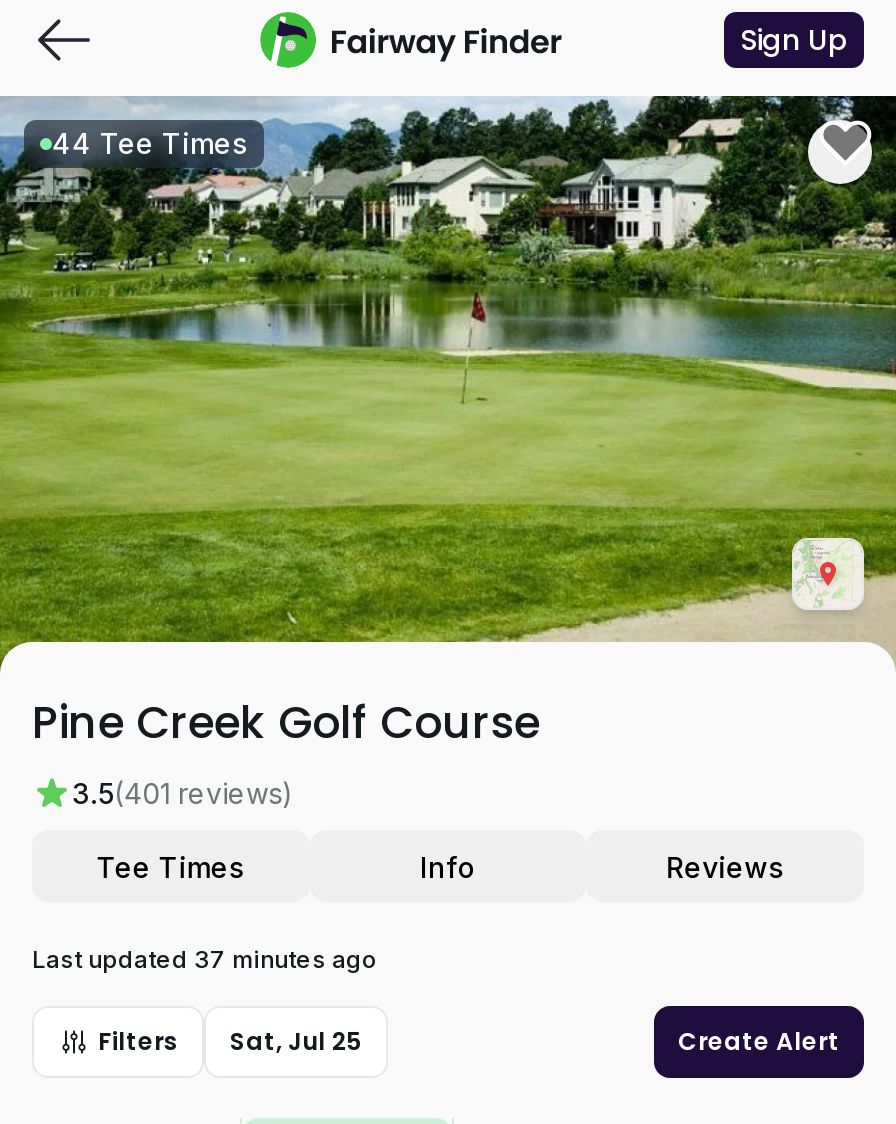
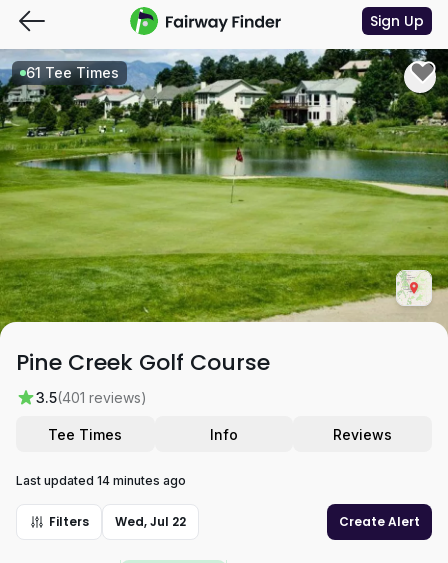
[52,126,248,160] 44 Tee Times -> [26,64,119,81] 61 Tee Times
[32,944,378,974] Last updated 37 minutes ago -> [16,473,186,488] Last updated 14 minutes ago
[98,1024,362,1058] Filters Sat, Jul 25 -> [49,513,186,530] Filters Wed, Jul 22

